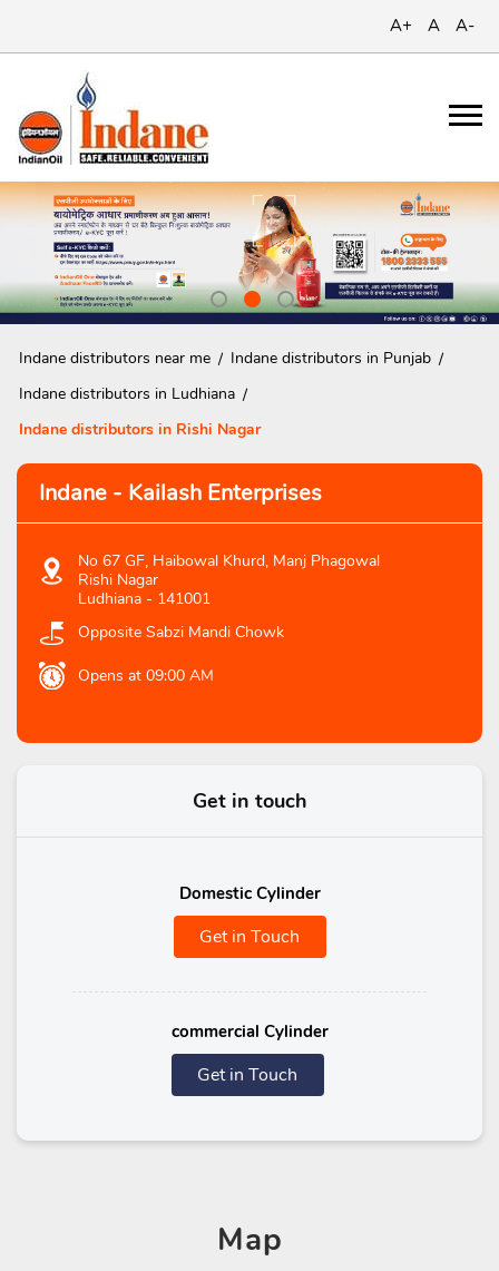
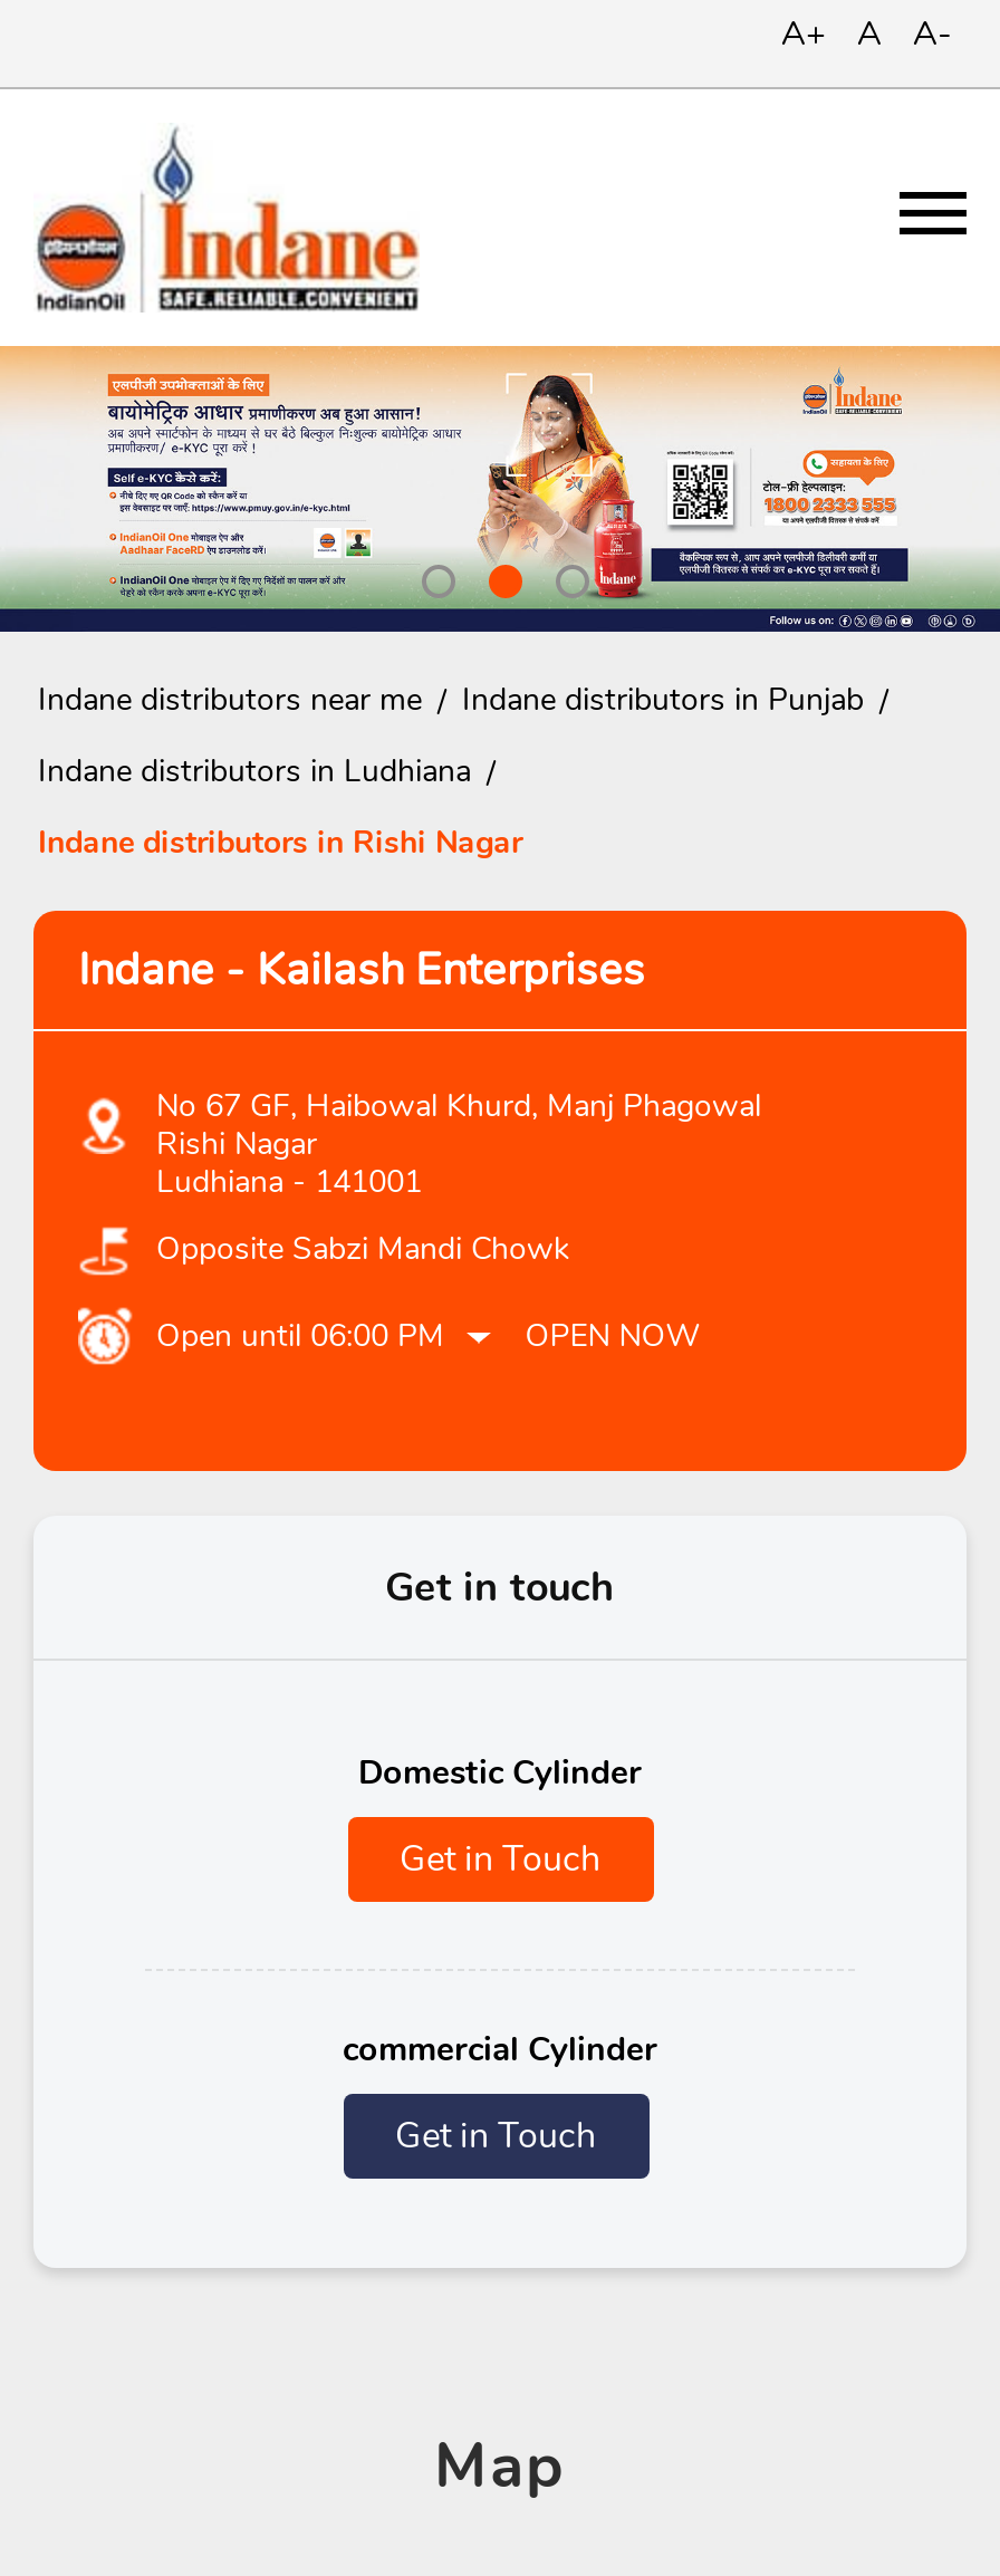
[78,665,214,686] Opens at 09:00 AM -> [156,1315,699,1357] Open until 06:00 PM | OPEN NOW

